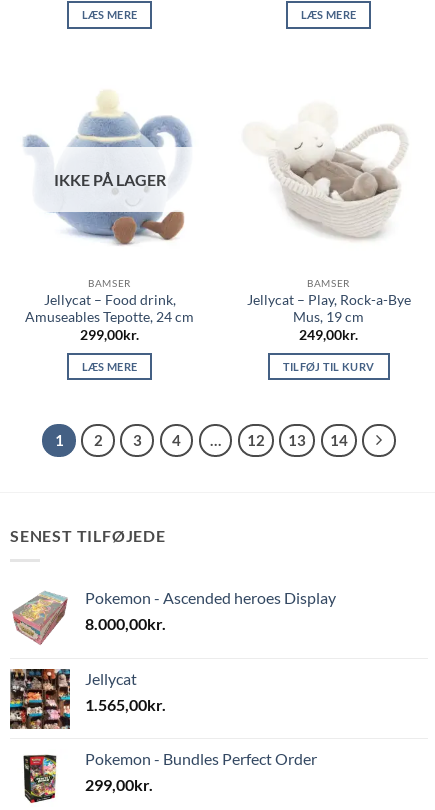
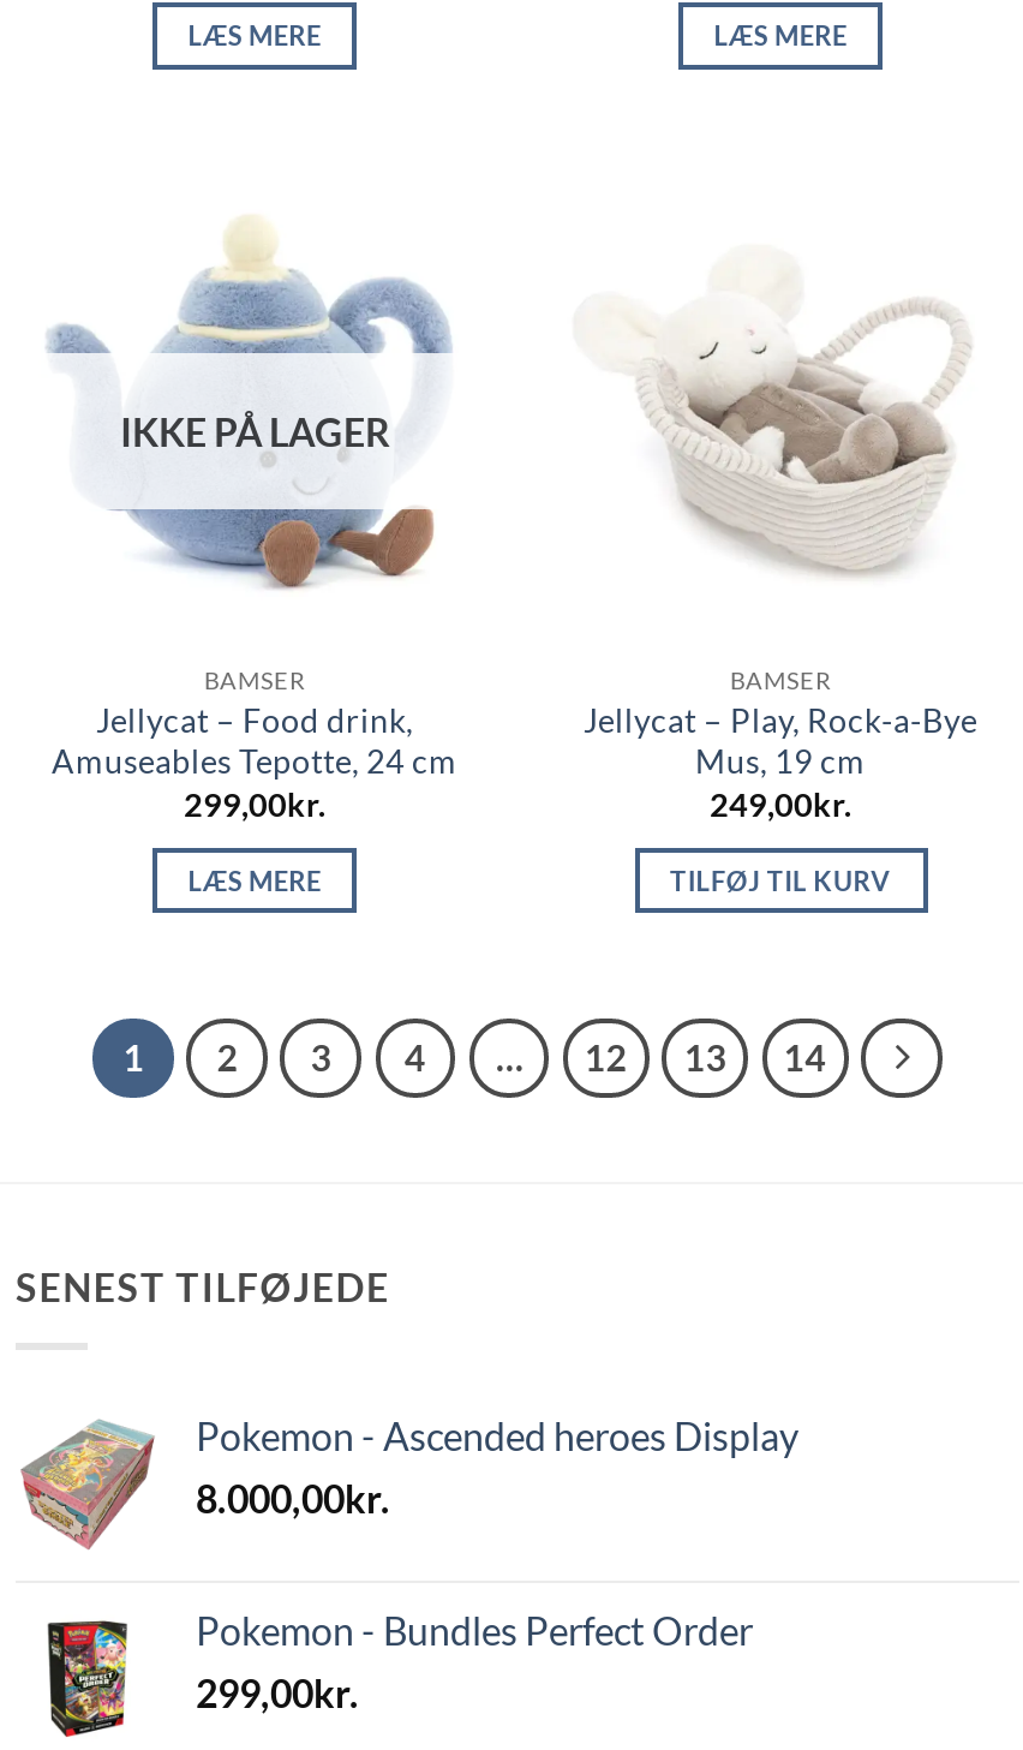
[9,668,166,730] [image] | Jellycat | 1.565,00kr. -> none

